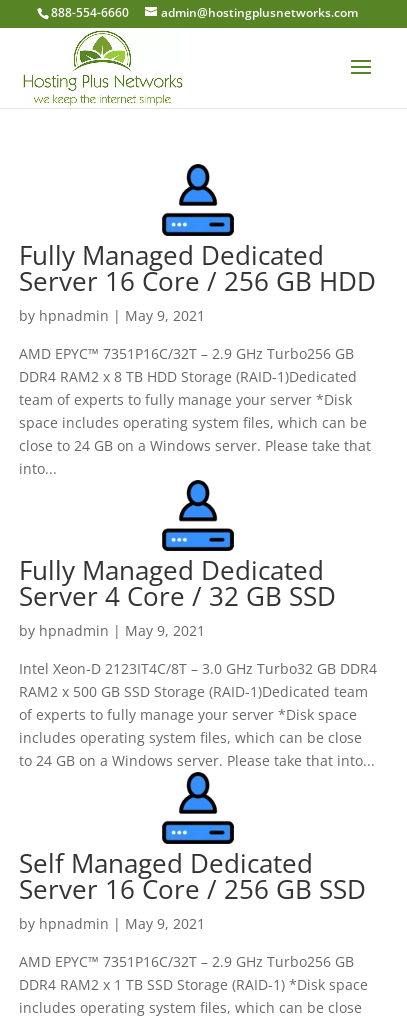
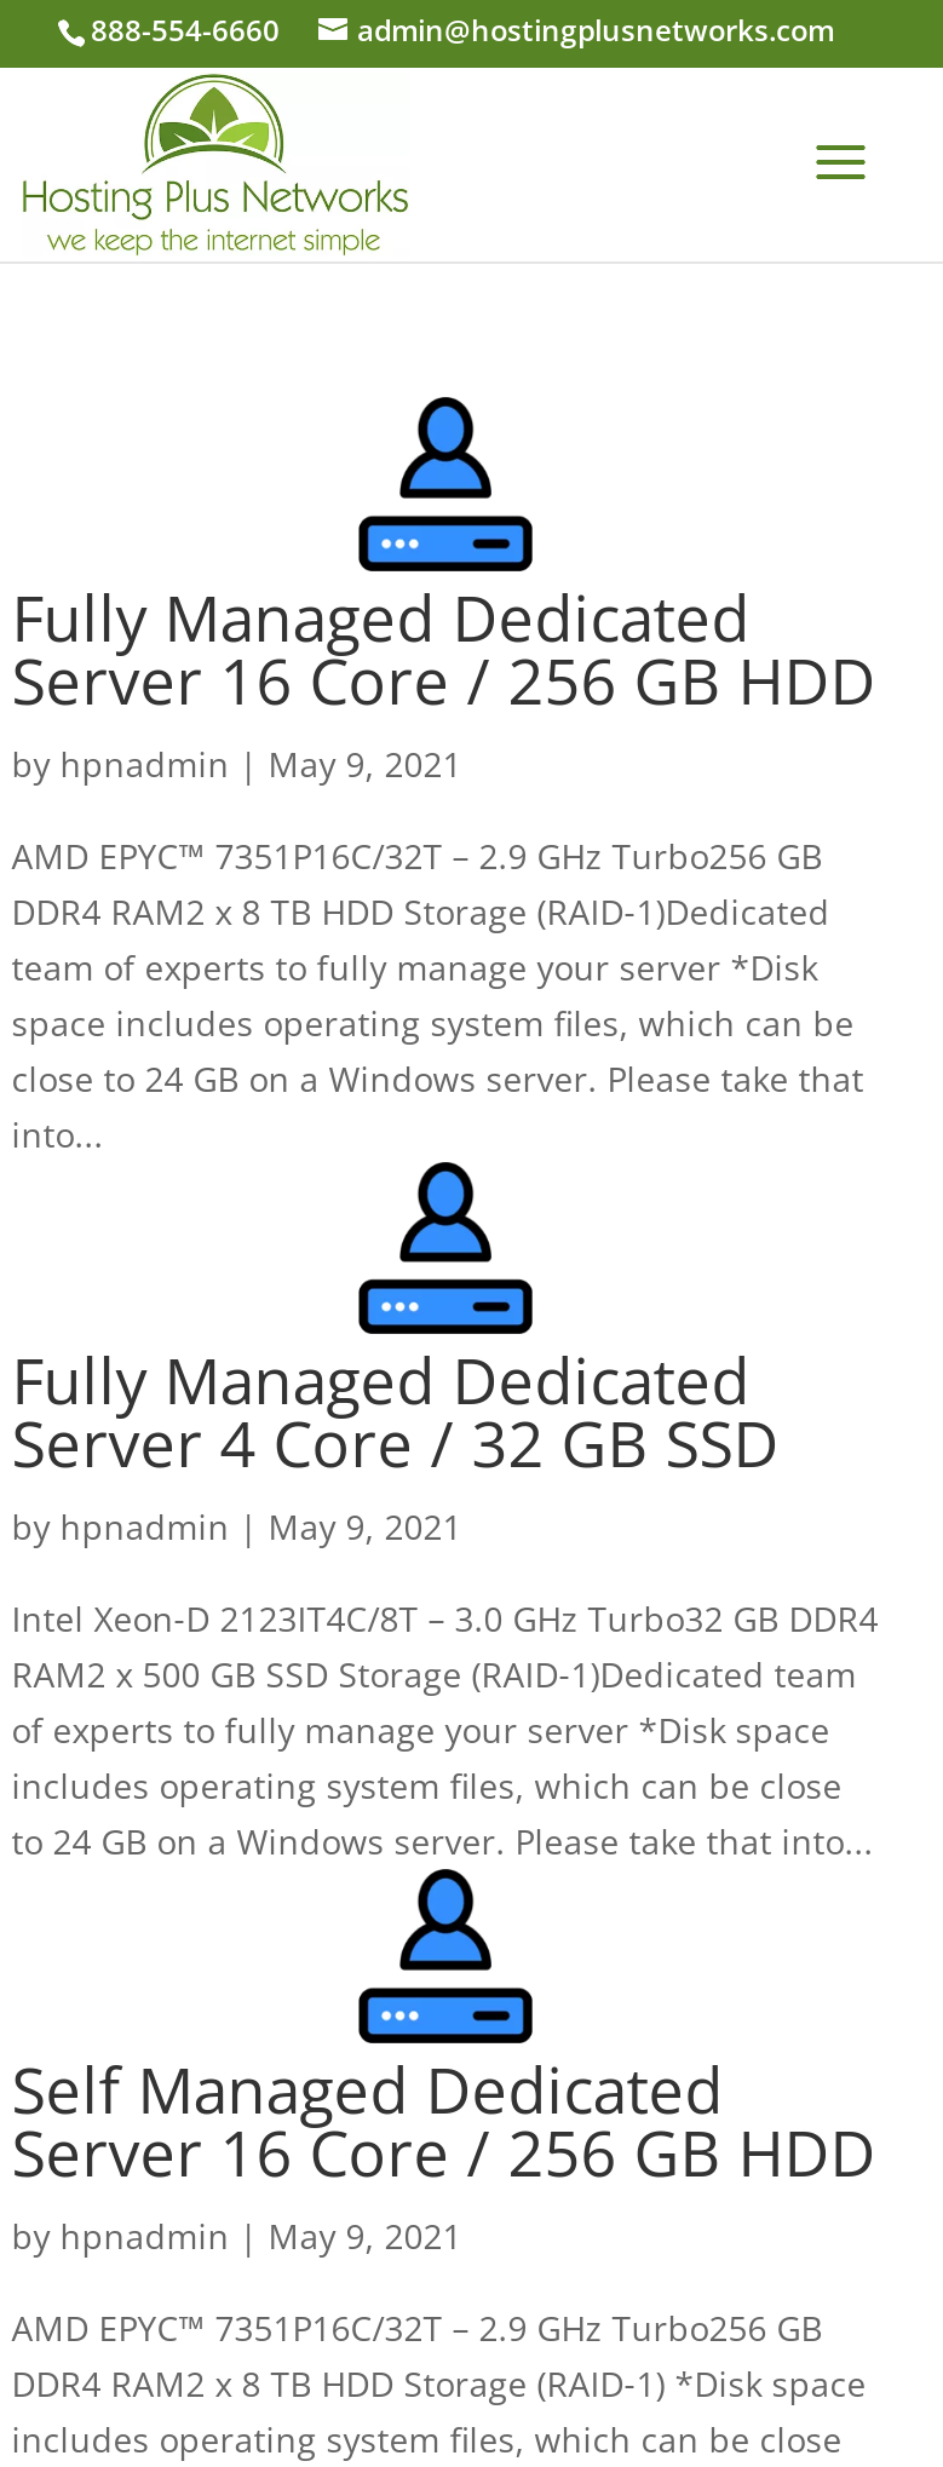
[19,871,366,907] Server 16 Core / 256 GB SSD -> [12,2109,876,2196] Server 16 Core / 256 GB HDD
[19,975,368,994] DDR4 RAM2 x 1 TB SSD Storage (RAID-1) *Disk space -> [12,2360,866,2406] DDR4 RAM2 x 8 TB HDD Storage (RAID-1) *Disk space

